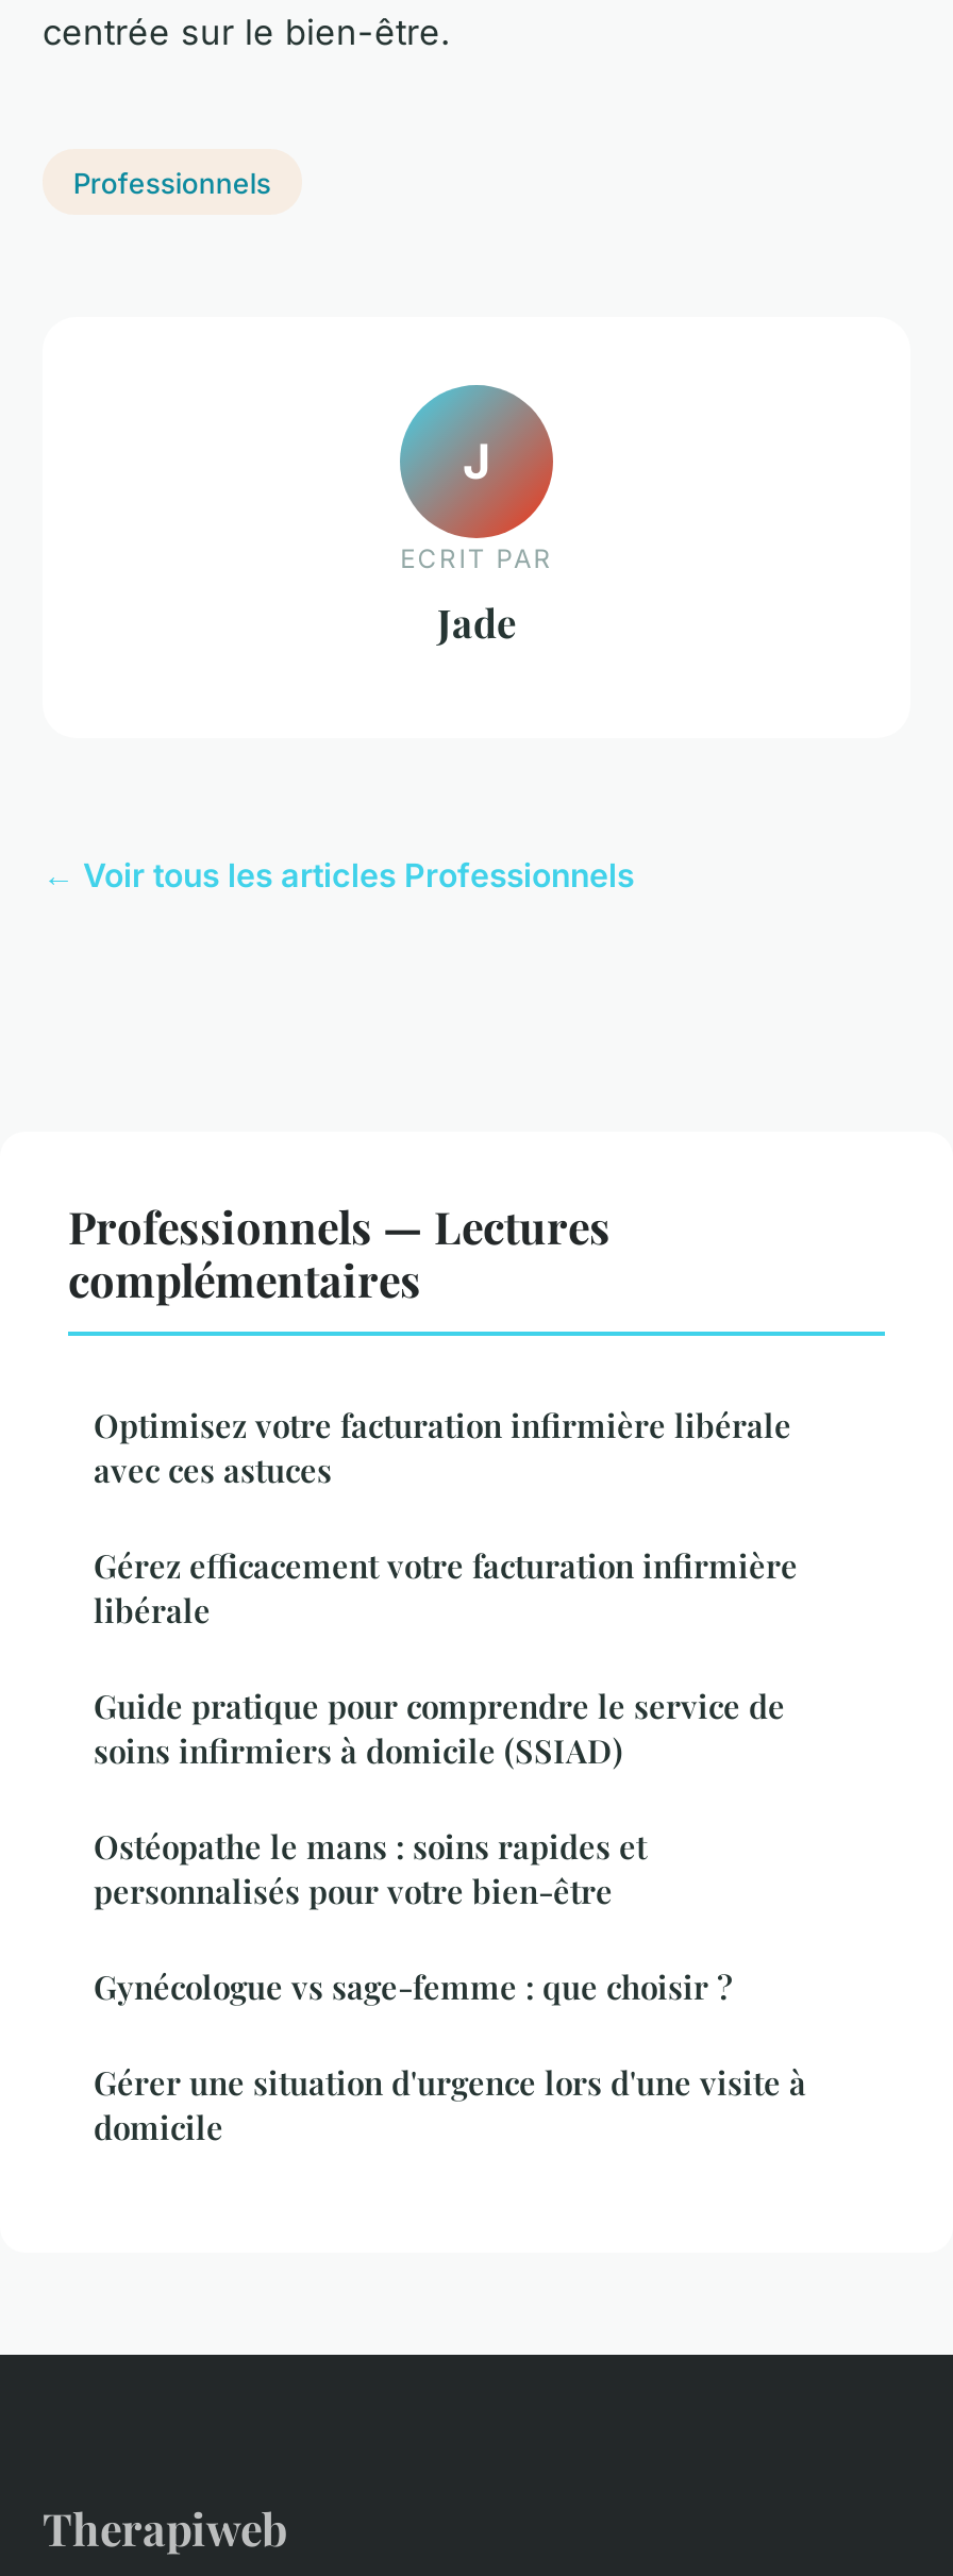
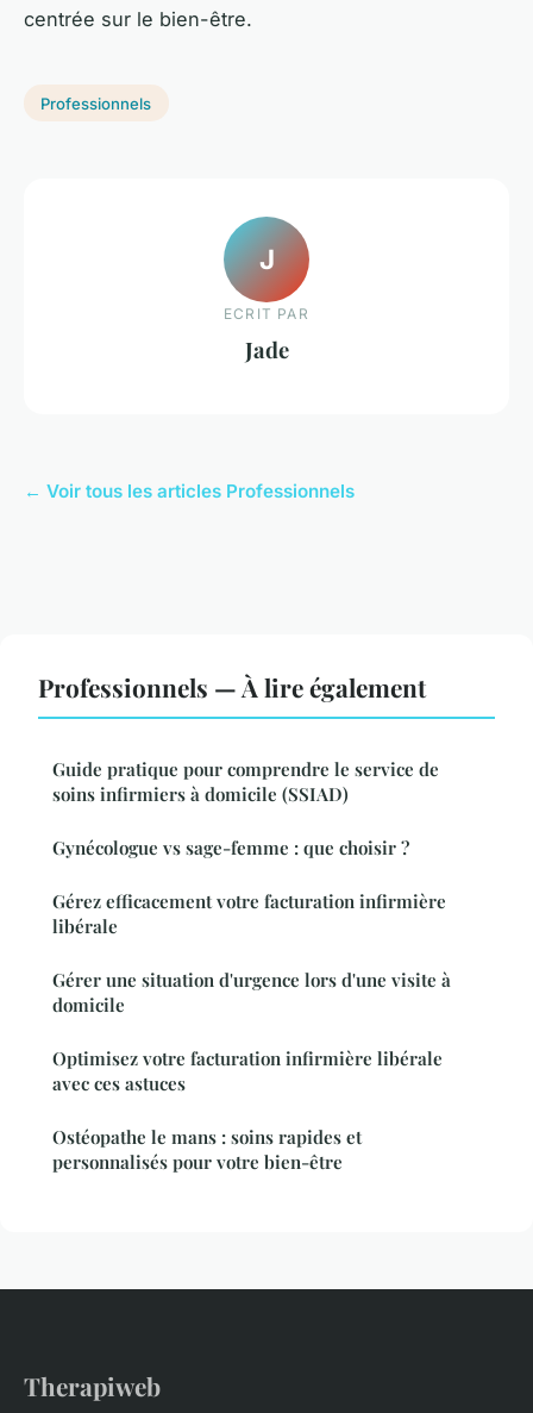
[68,1195,611,1308] Professionnels — Lectures | complémentaires -> [38,670,426,703] Professionnels — À lire également
moved [94,1404,791,1491] -> [52,1046,443,1095]: Optimisez votre facturation infirmière libérale | avec ces astuces
moved [94,1544,798,1631] -> [52,889,446,938]: Gérez efficacement votre facturation infirmière | libérale
moved [94,1684,785,1772] -> [52,757,439,806]: Guide pratique pour comprendre le service de | soins infirmiers à domicile (SSIAD)
moved [94,1825,647,1912] -> [52,1125,362,1173]: Ostéopathe le mans : soins rapides et | personnalisés pour votre bien-être
moved [94,1965,732,2008] -> [52,835,409,859]: Gynécologue vs sage-femme : que choisir ?
moved [94,2061,806,2148] -> [52,968,451,1016]: Gérer une situation d'urgence lors d'une visite à | domicile

